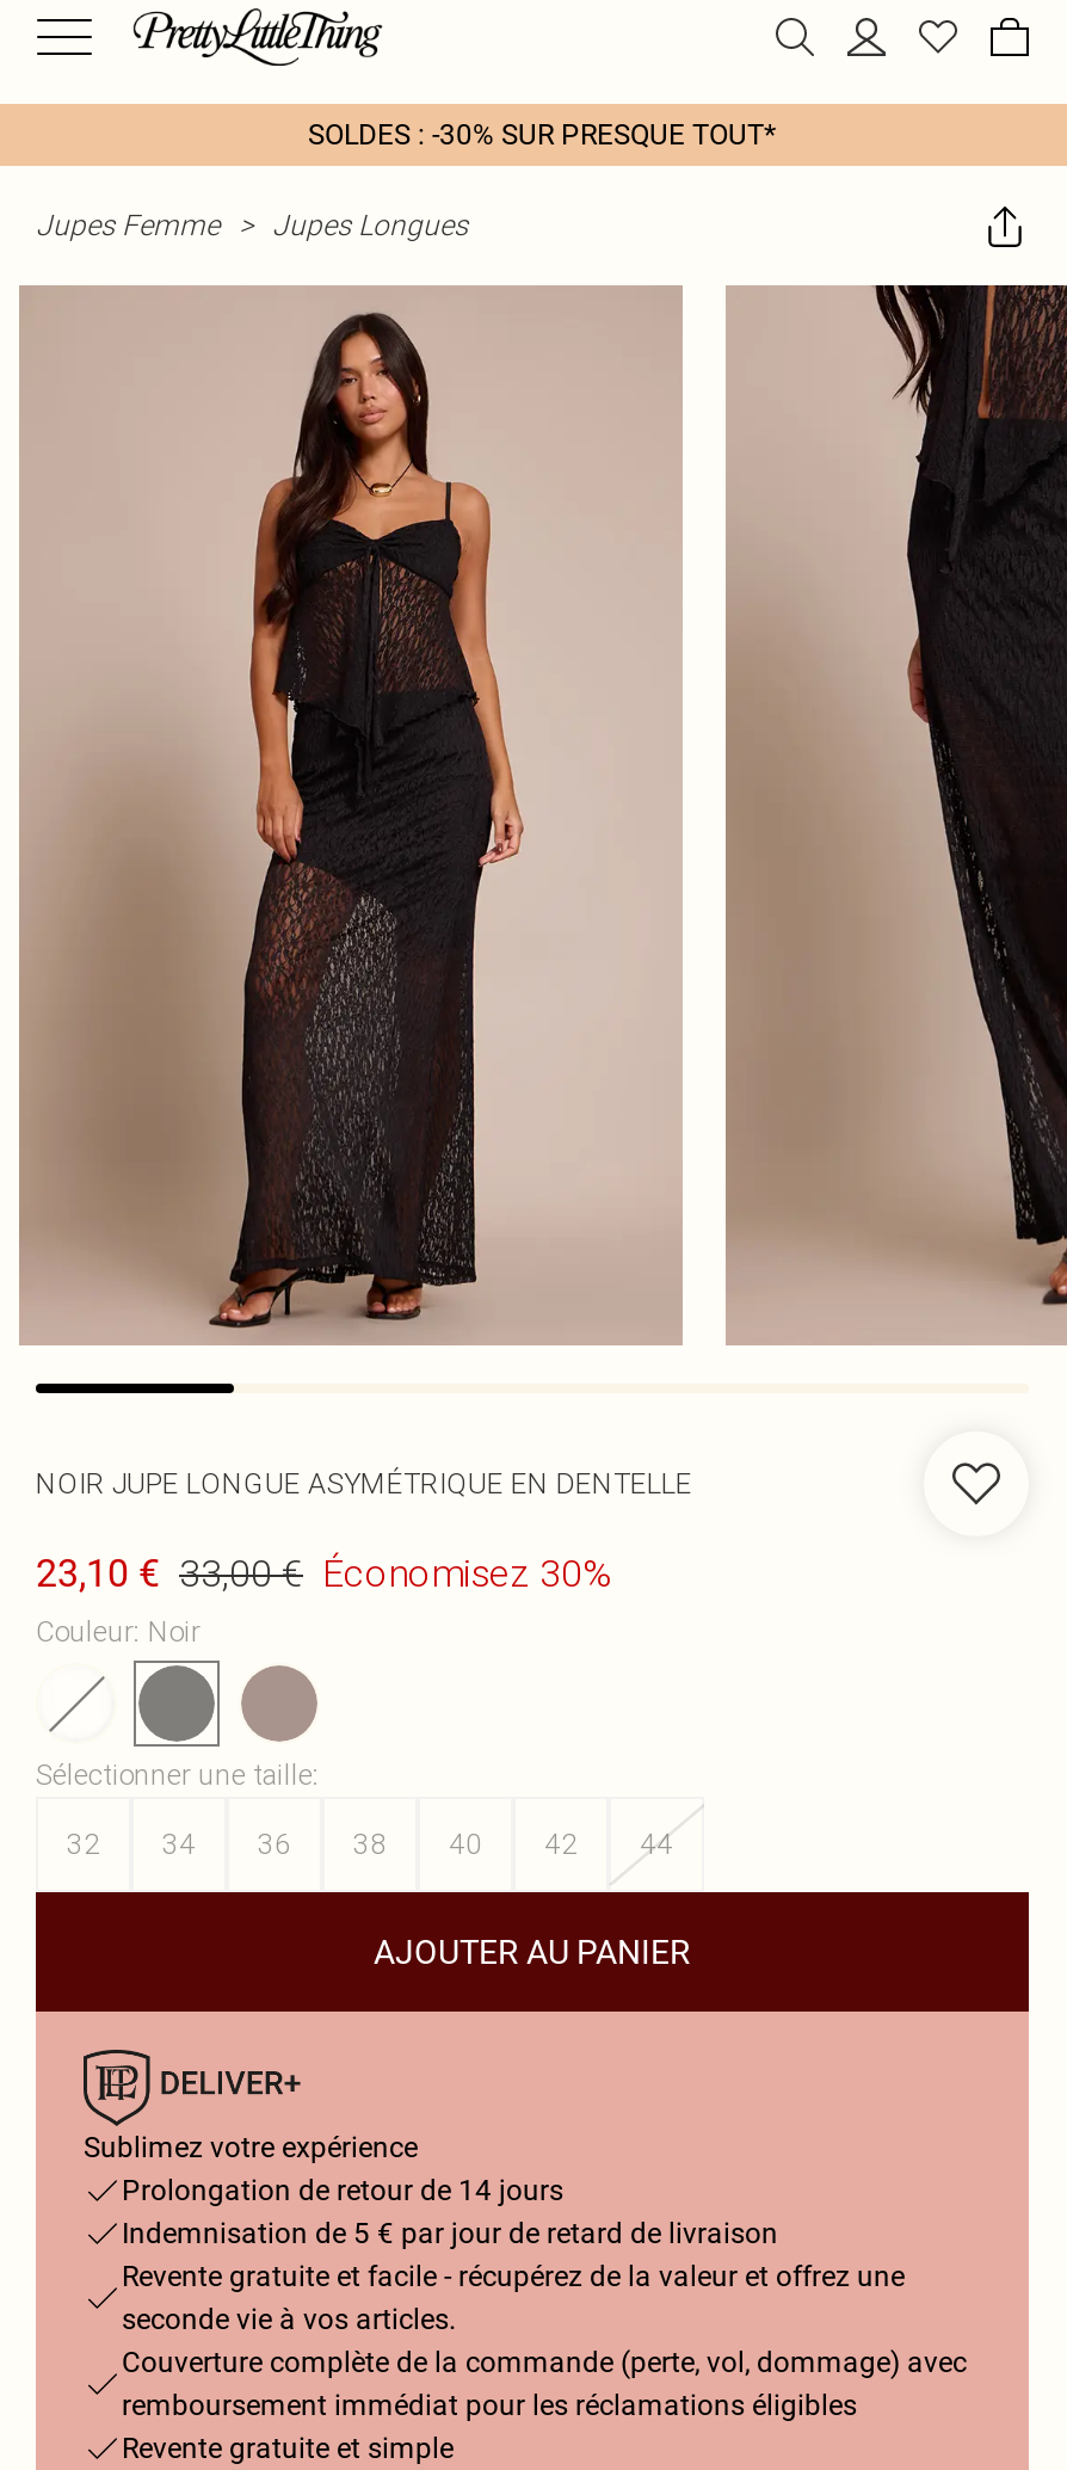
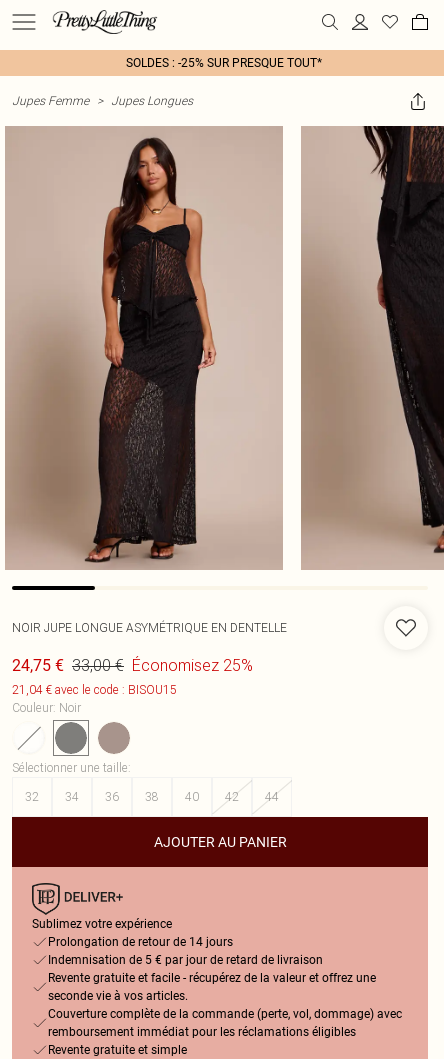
[308,118,776,152] SOLDES : -30% SUR PRESQUE TOUT* -> [126,56,322,70] SOLDES : -25% SUR PRESQUE TOUT*
[36,1548,611,1596] 23,10 € 33,00 € Économisez 30% -> [12,655,253,697] 24,75 € 33,00 € Économisez 25% | 21,04 € avec le code : BISOU15

